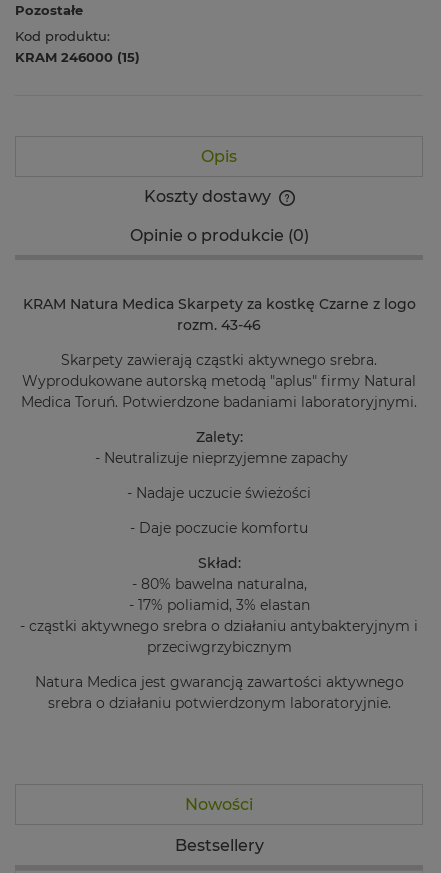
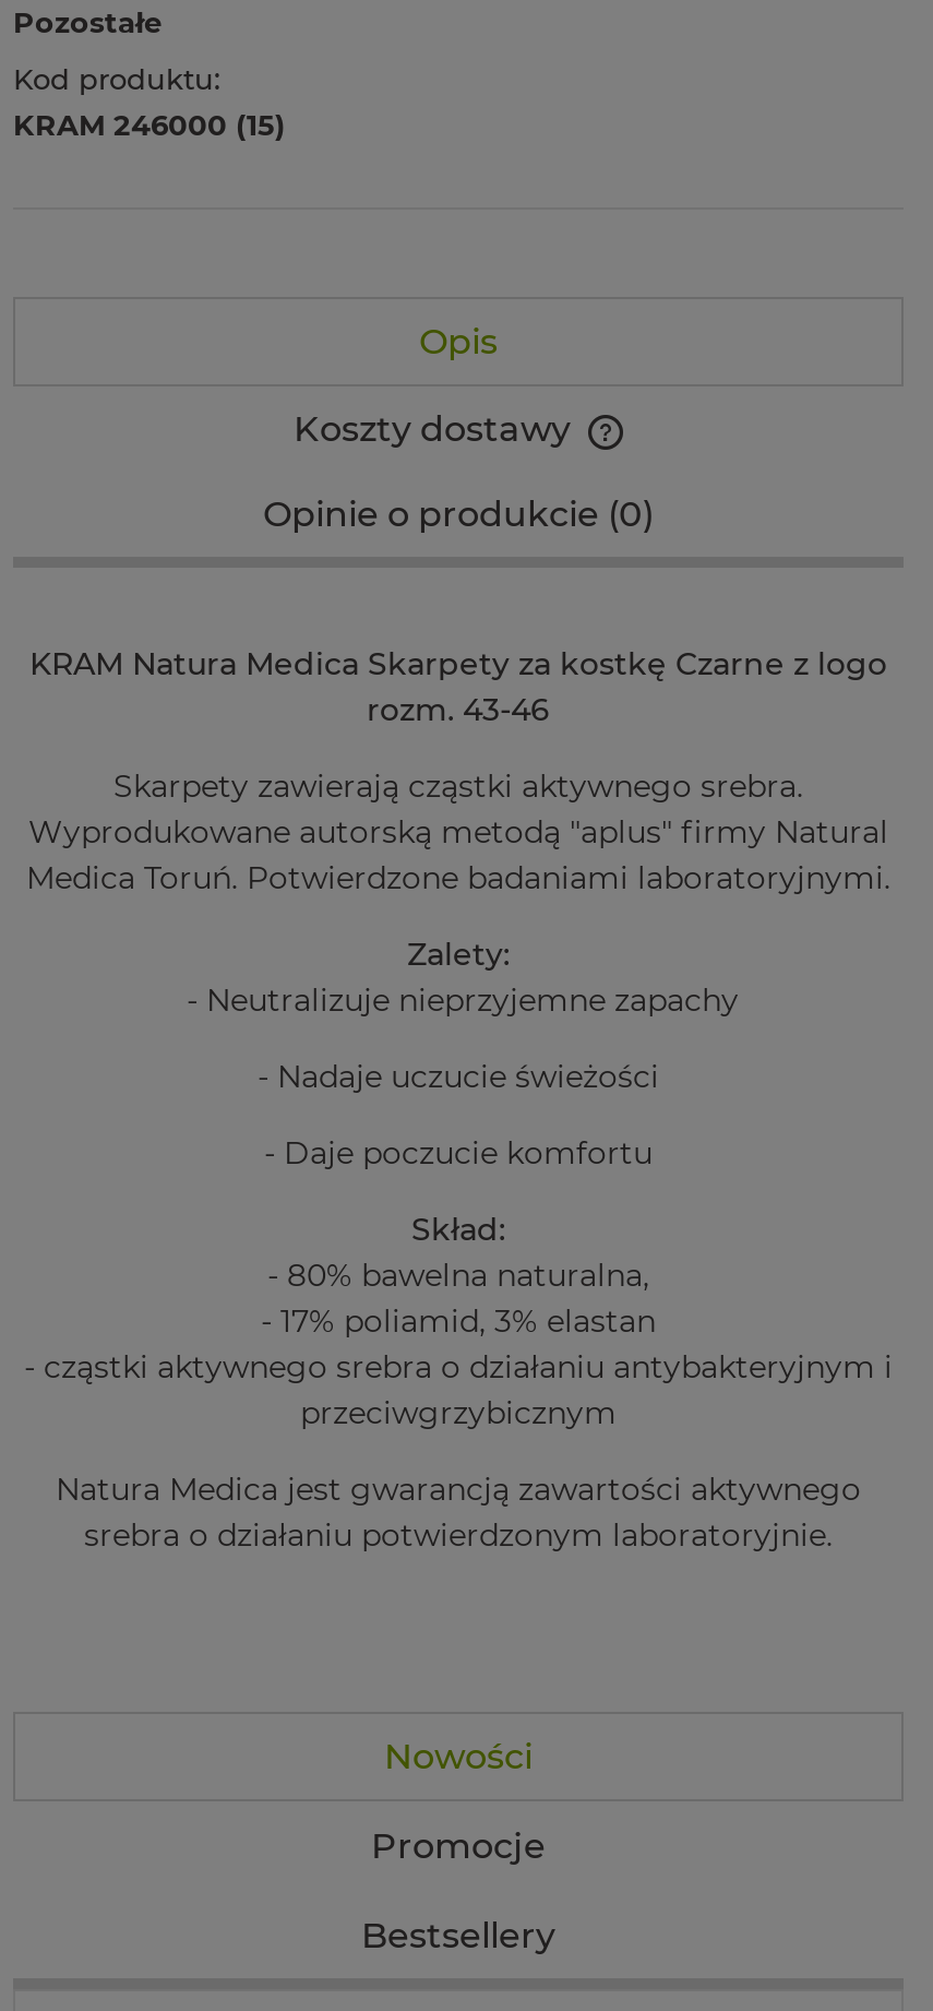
none -> [371,1826,546,1868] Promocje

